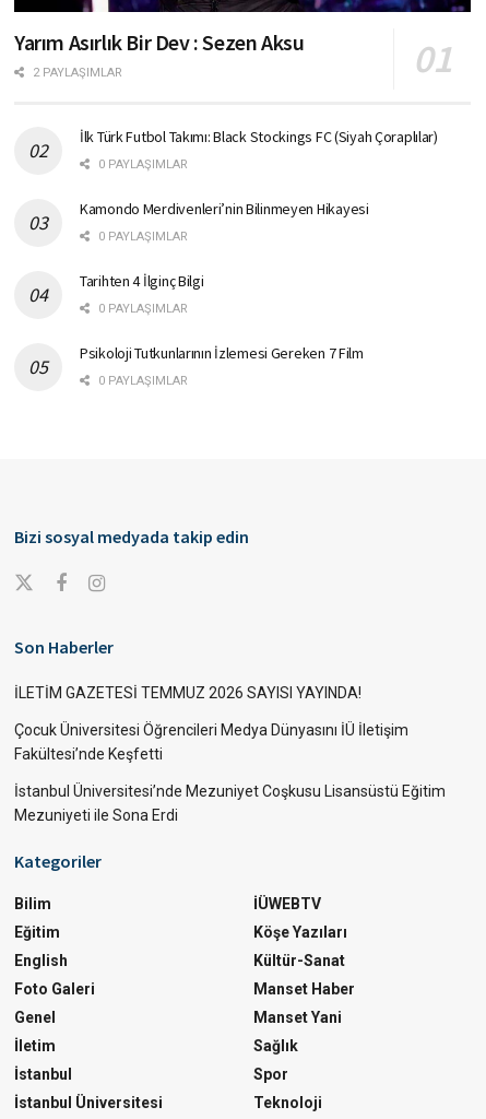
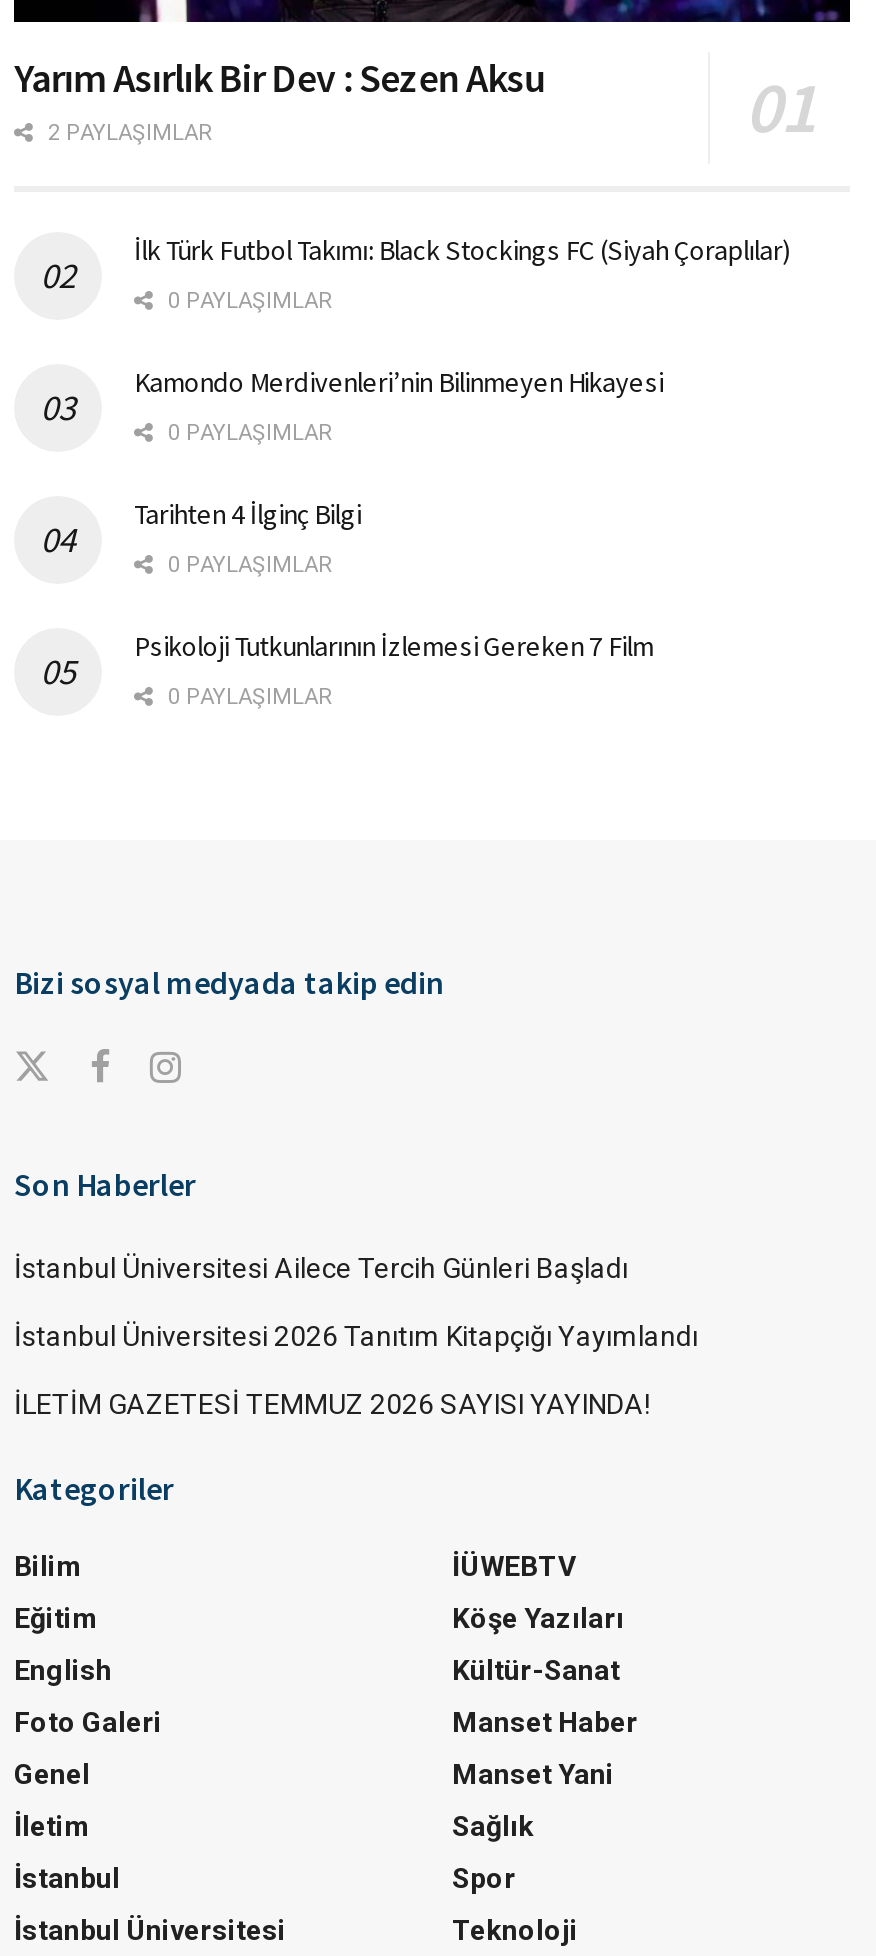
none -> [14,1253,698,1353] İstanbul Üniversitesi Ailece Tercih Günleri Başladı | İstanbul Üniversitesi 2026 Tanıtım Kitapçığı Yayımlandı
moved [14,685,361,702] -> [14,1389,650,1421]: İLETİM GAZETESİ TEMMUZ 2026 SAYISI YAYINDA!
[14,722,446,824] Çocuk Üniversitesi Öğrencileri Medya Dünyasını İÜ İletişim | Fakültesi’nde Keşfetti | İstanbul Üniversitesi’nde Mezuniyet Coşkusu Lisansüstü Eğitim | Mezuniyeti ile Sona Erdi -> none

